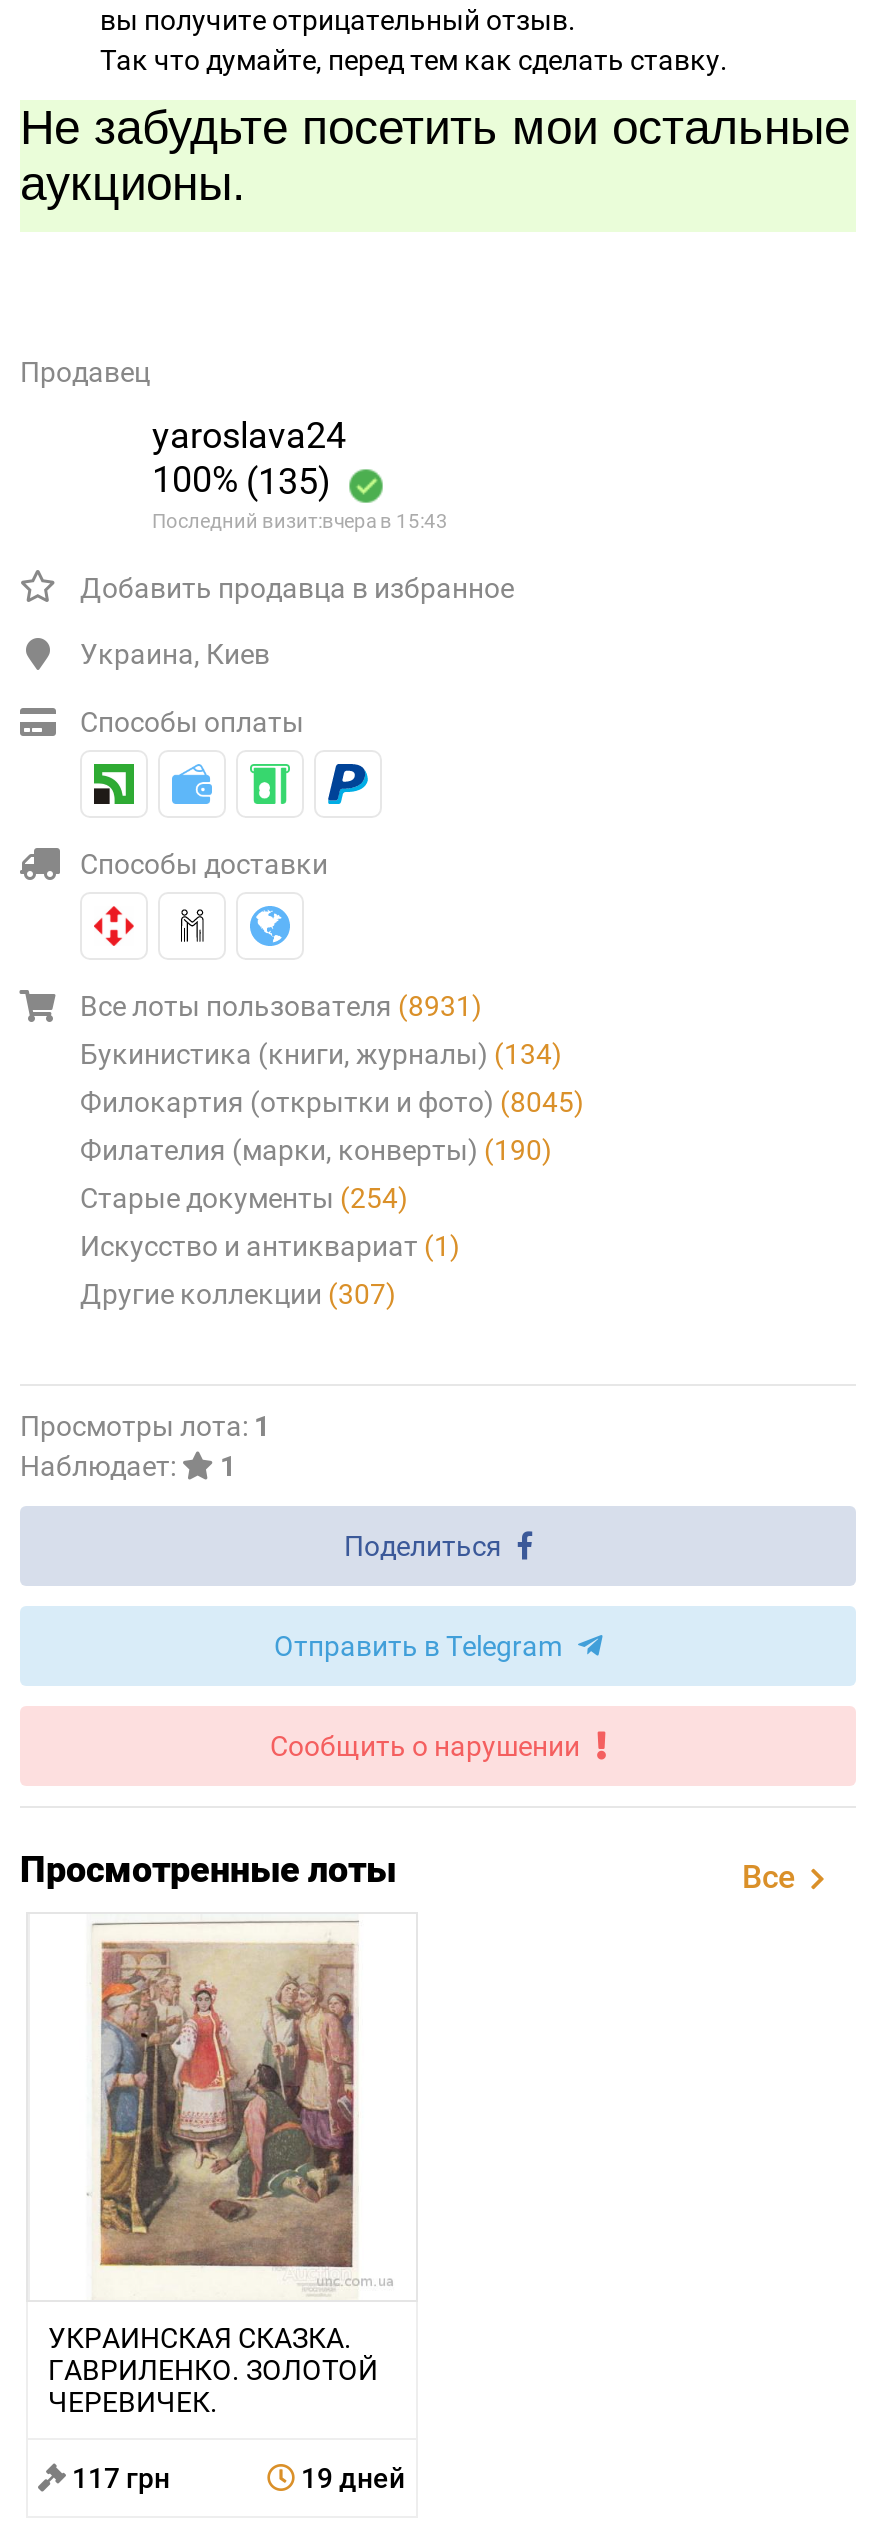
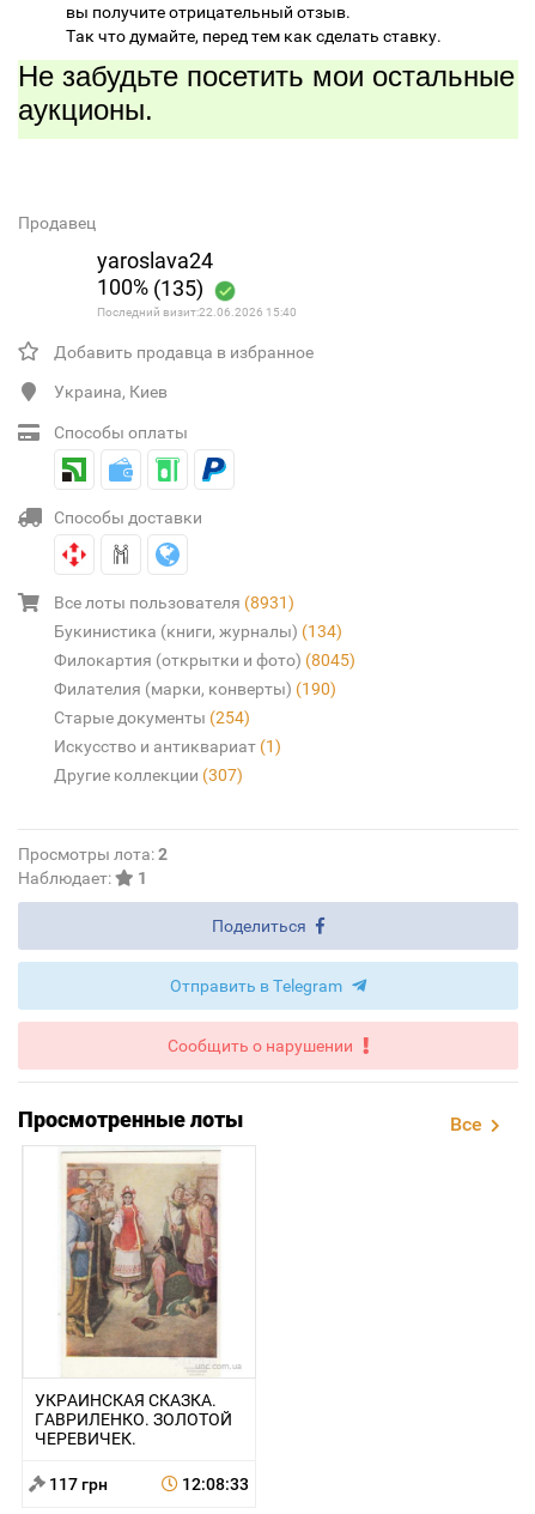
[152,510,448,532] Последний визит:вчера в 15:43 -> [97,305,297,318] Последний визит:22.06.2026 15:40
[20,1410,270,1442] Просмотры лота: 1 -> [18,844,168,863] Просмотры лота: 2
[295,2463,405,2495] 19 дней -> [181,1475,248,1494] 12:08:33

